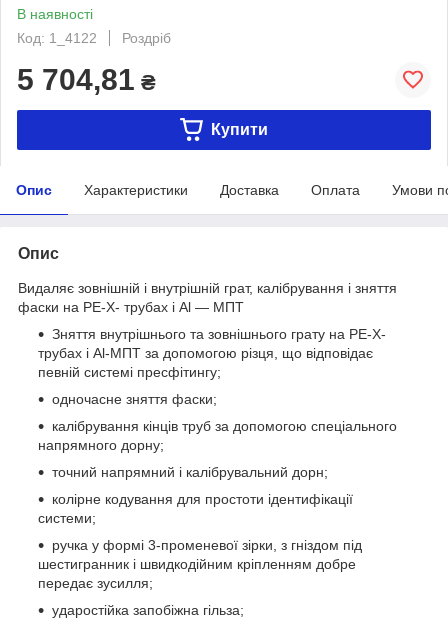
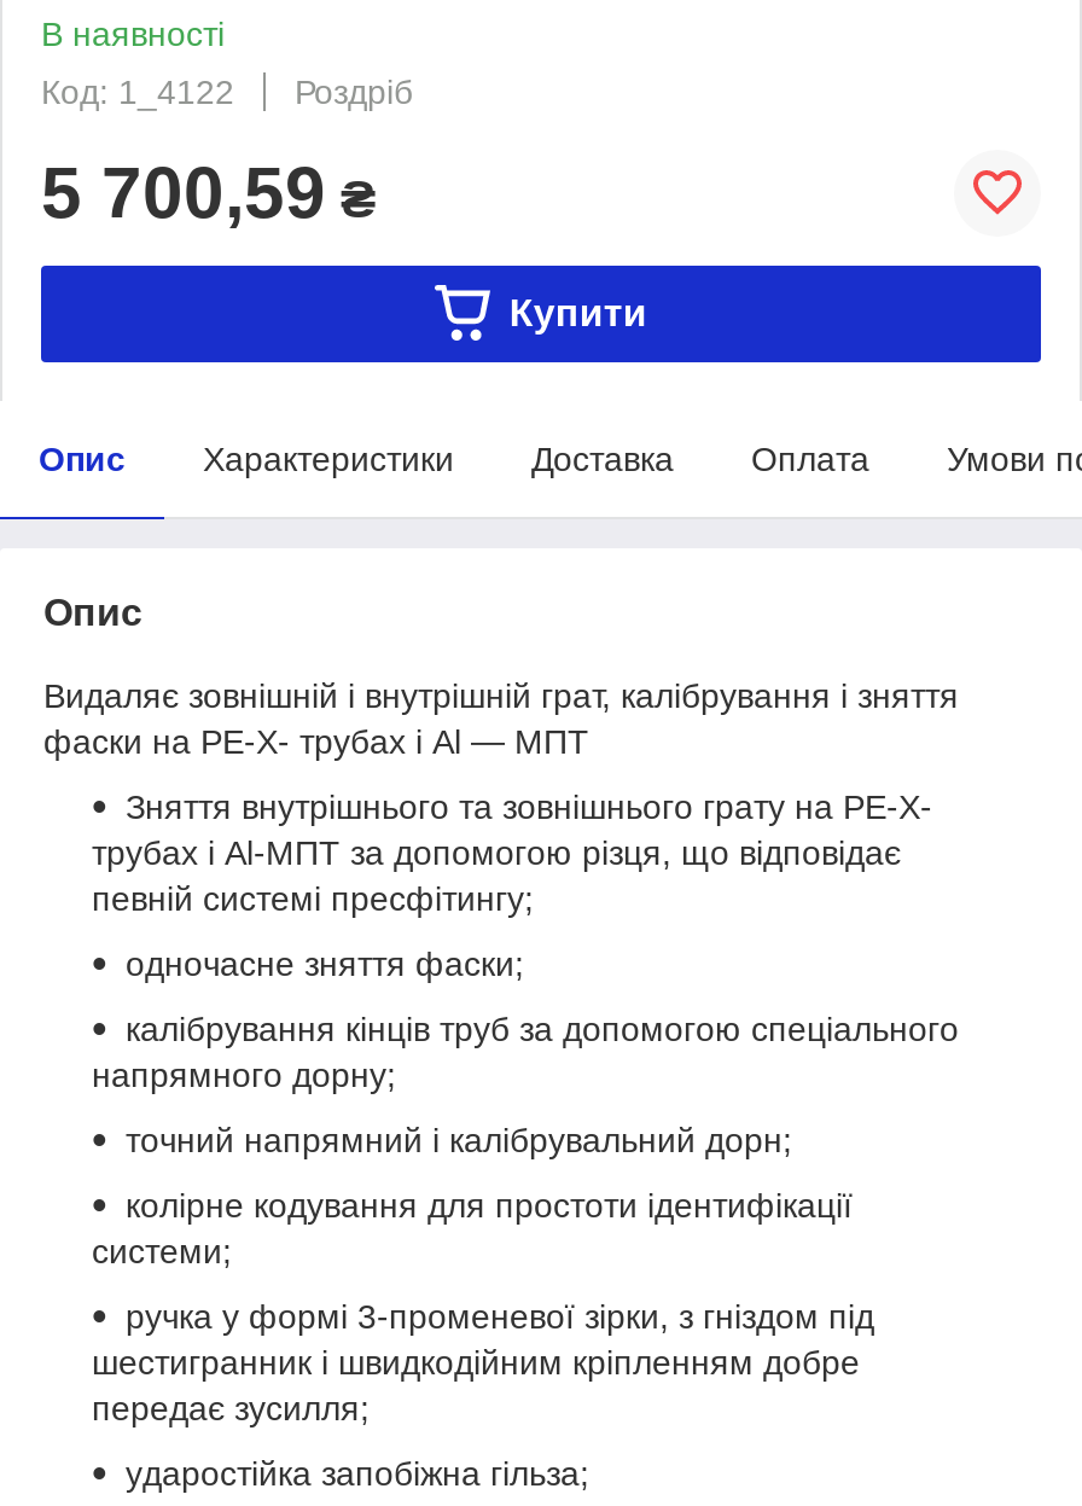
[17,63,156,96] 5 704,81 ₴ -> [41,152,377,231] 5 700,59 ₴

